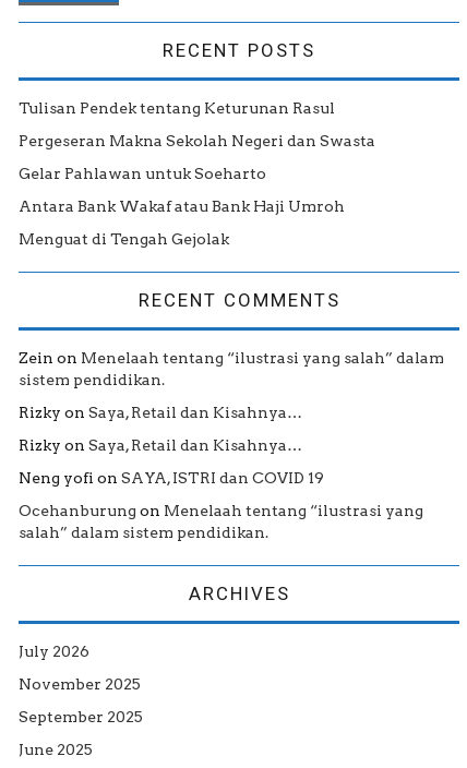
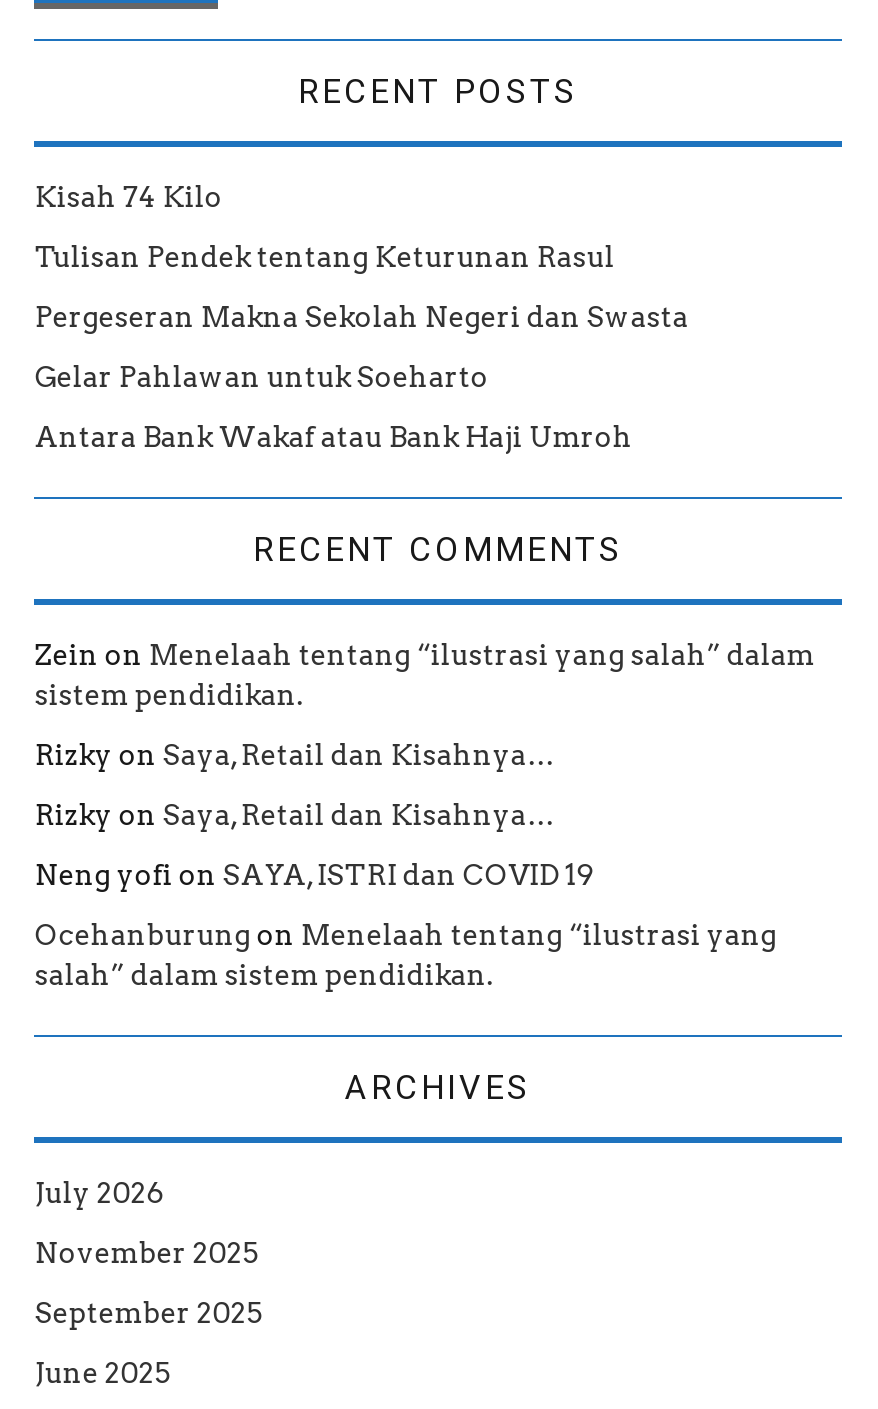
none -> [35,180,223,212] Kisah 74 Kilo
moved [19,99,376,214] -> [35,240,689,452]: Tulisan Pendek tentang Keturunan Rasul | Pergeseran Makna Sekolah Negeri dan Swasta | Gelar Pahlawan untuk Soeharto | Antara Bank Wakaf atau Bank Haji Umroh
[19,230,230,247] Menguat di Tengah Gejolak -> none

